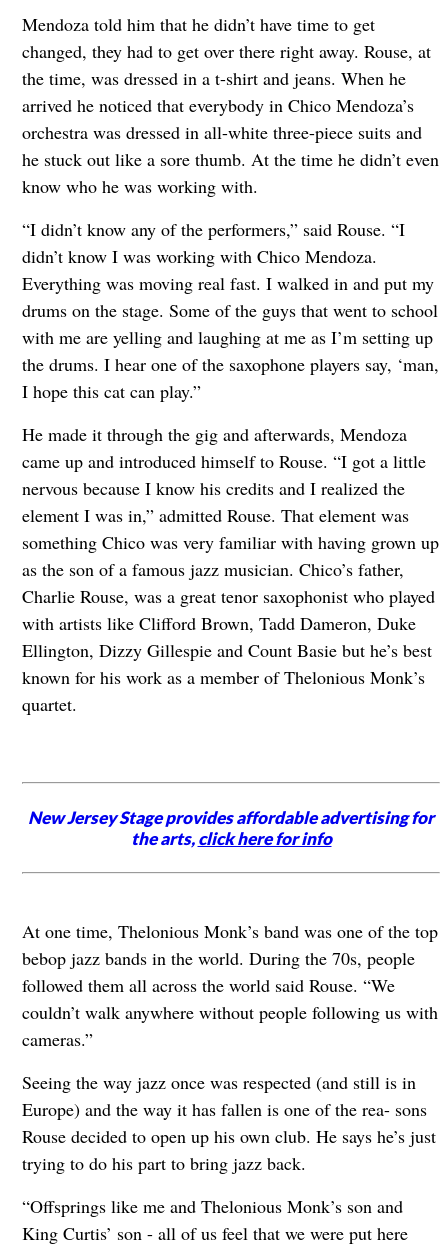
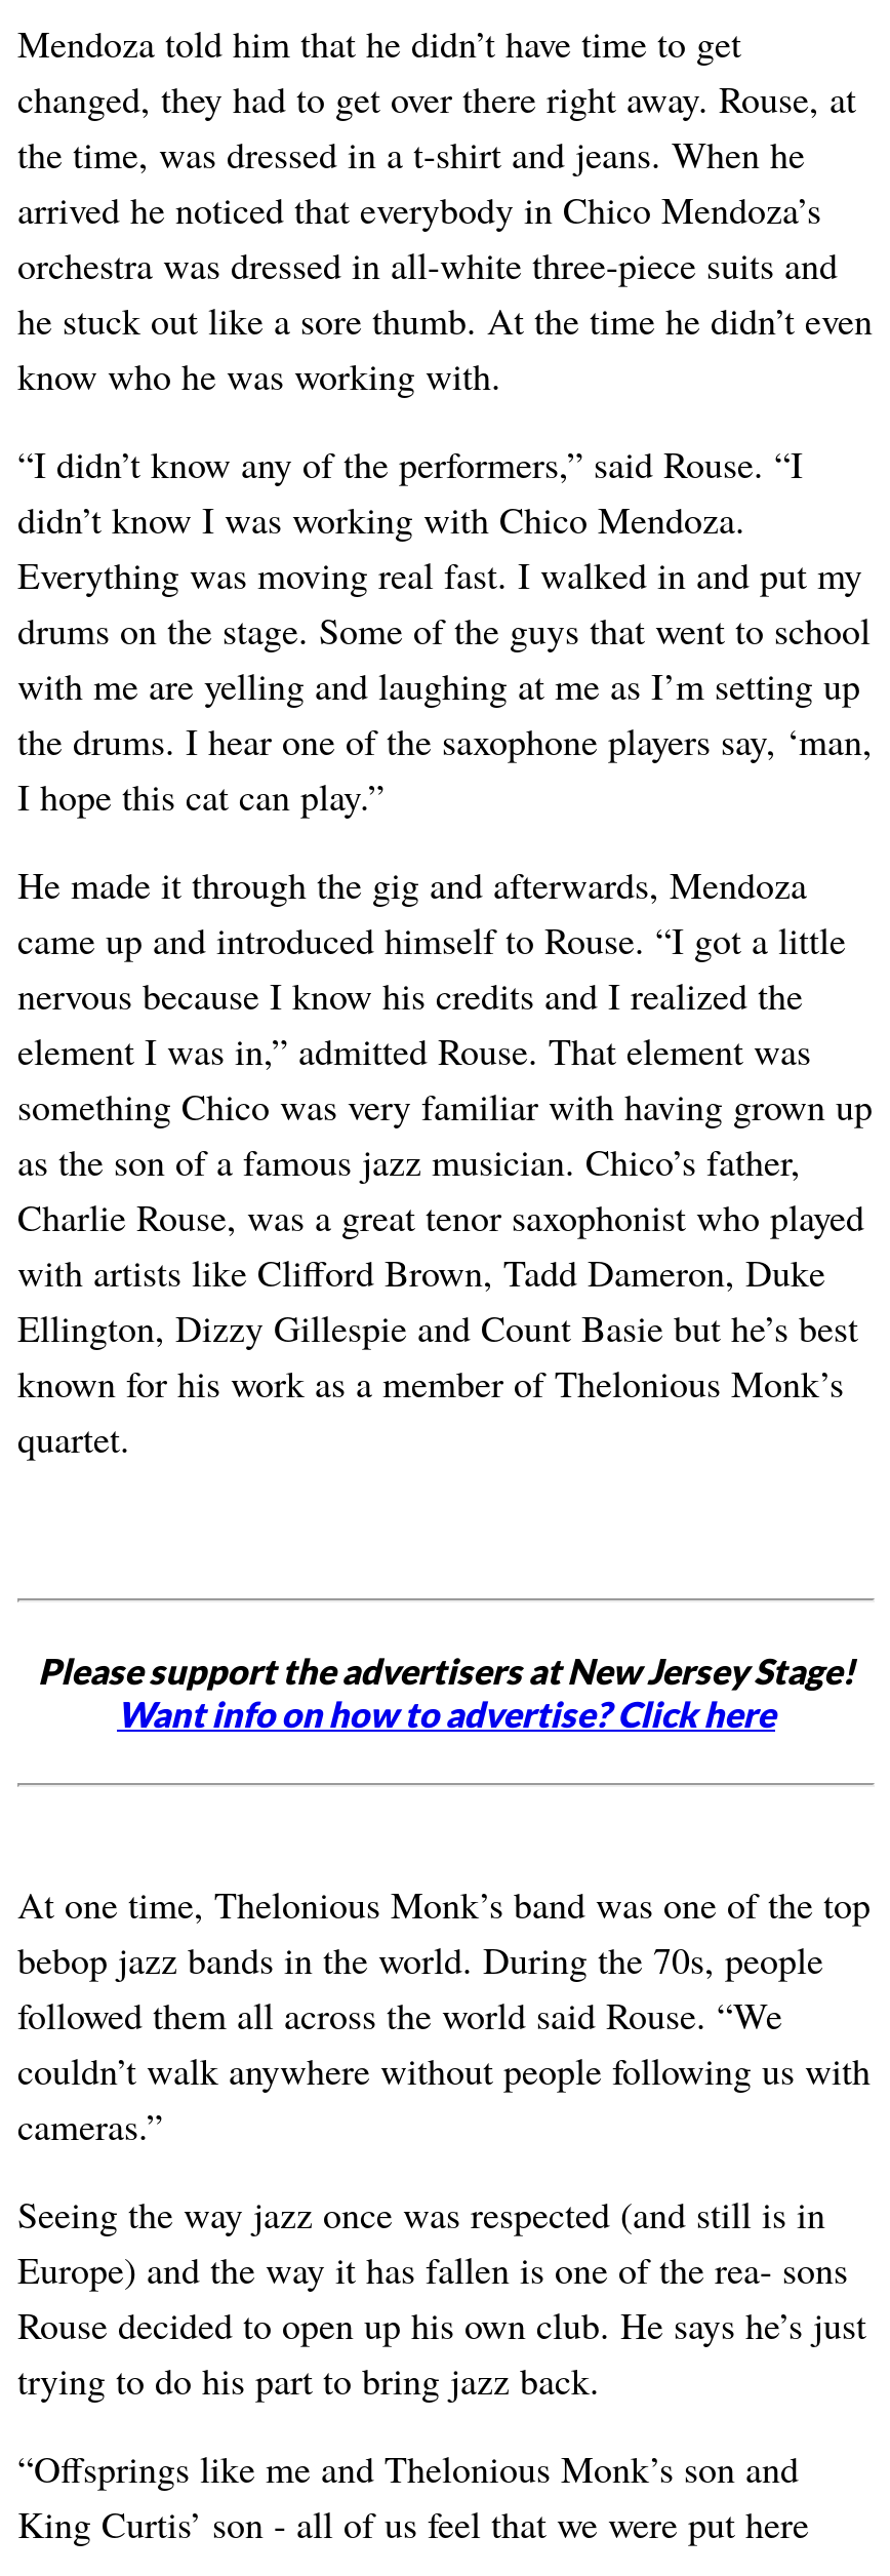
[28,807,434,849] New Jersey Stage provides affordable advertising for | the arts, click here for info -> [38,1650,854,1736] Please support the advertisers at New Jersey Stage! | Want info on how to advertise? Click here

